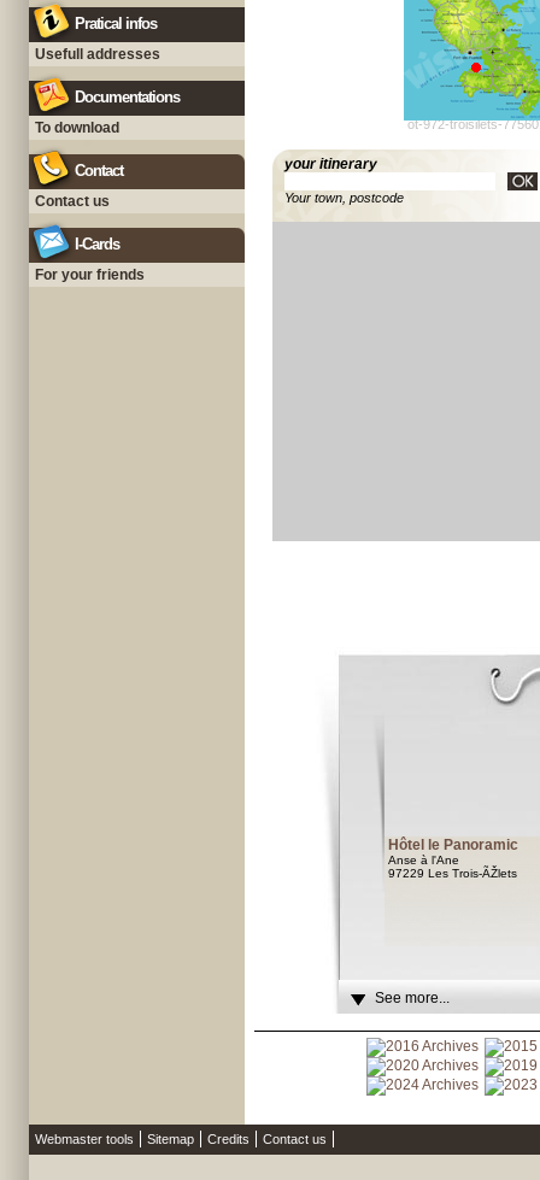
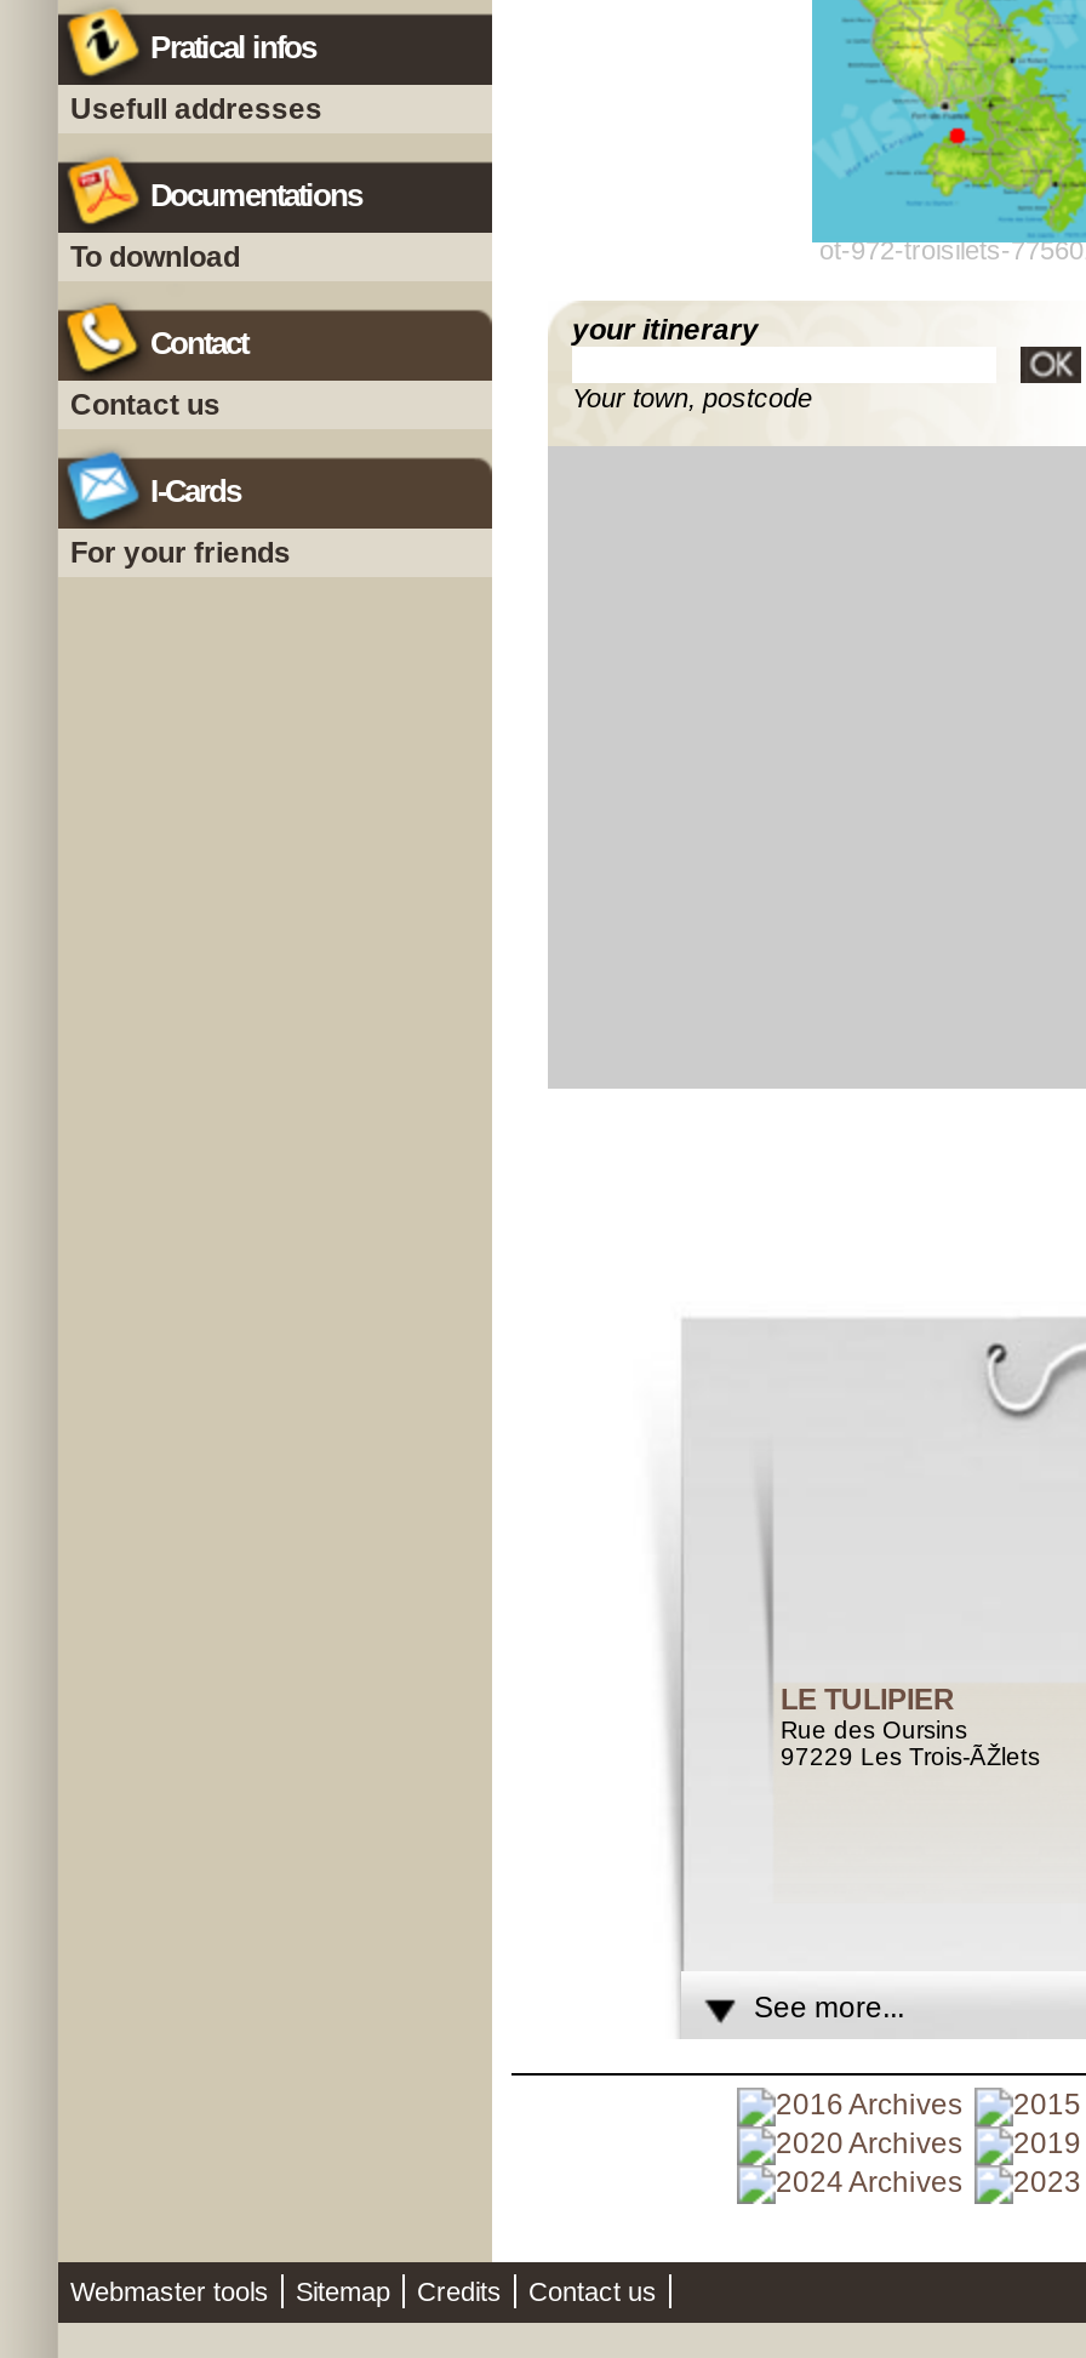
[388,836,518,867] Hôtel le Panoramic | Anse à l'Ane -> [781,1683,967,1743] LE TULIPIER | Rue des Oursins

